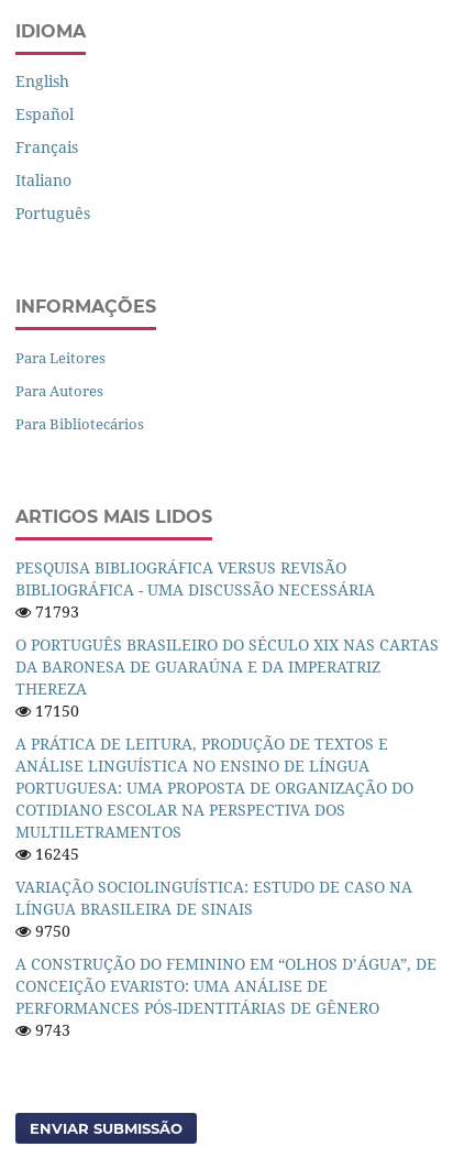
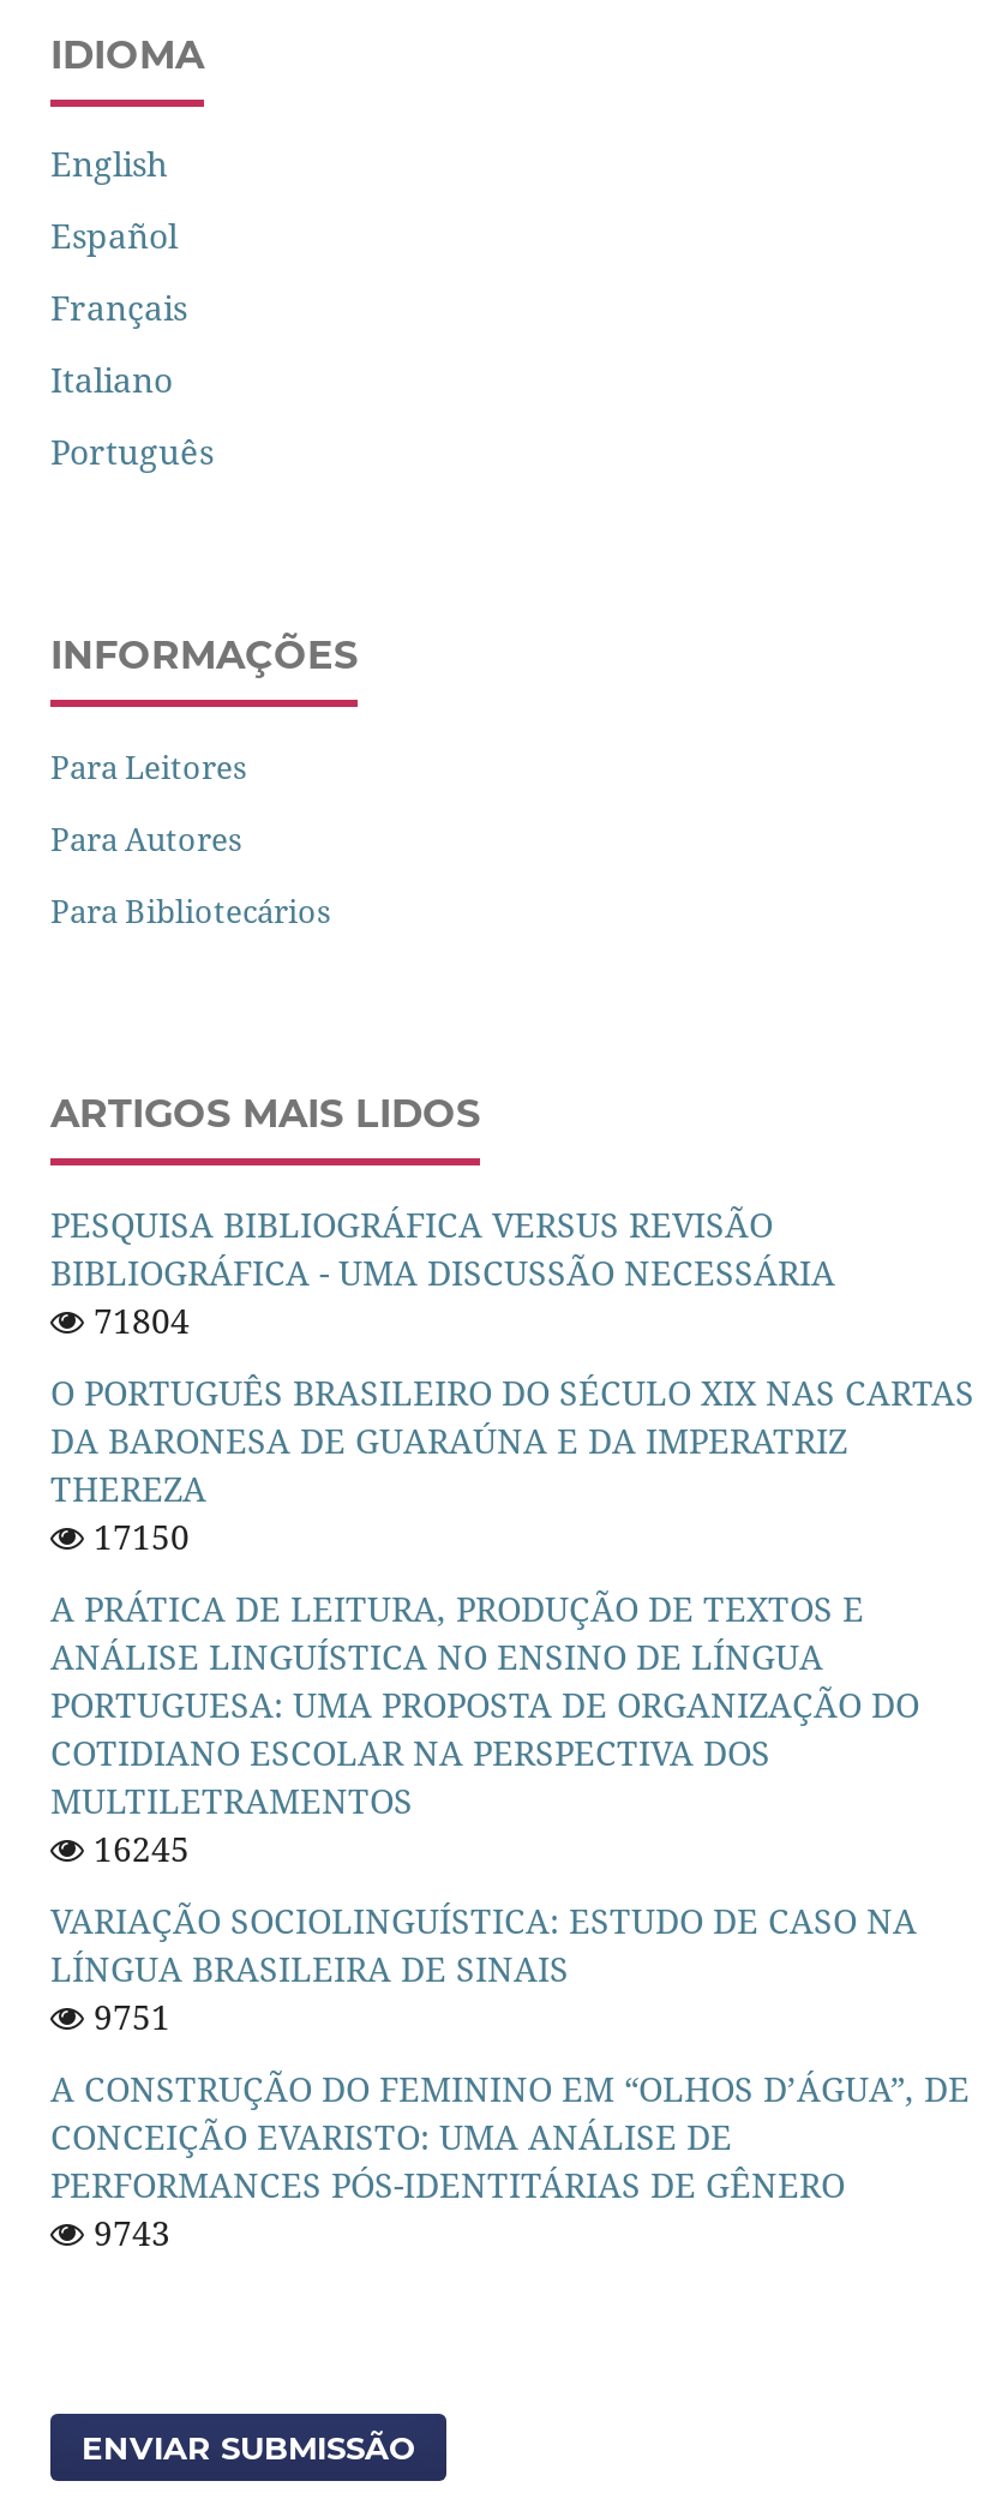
[31,601,79,622] 71793 -> [84,1298,190,1344] 71804
[31,920,70,941] 9750 -> [84,1994,170,2040] 9751

